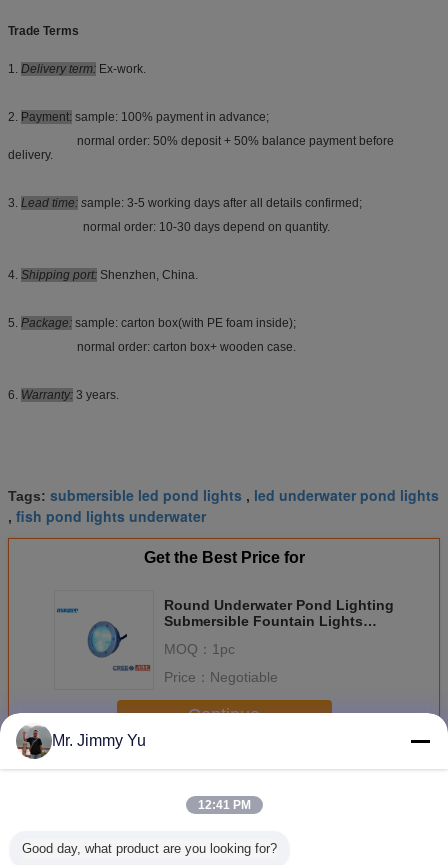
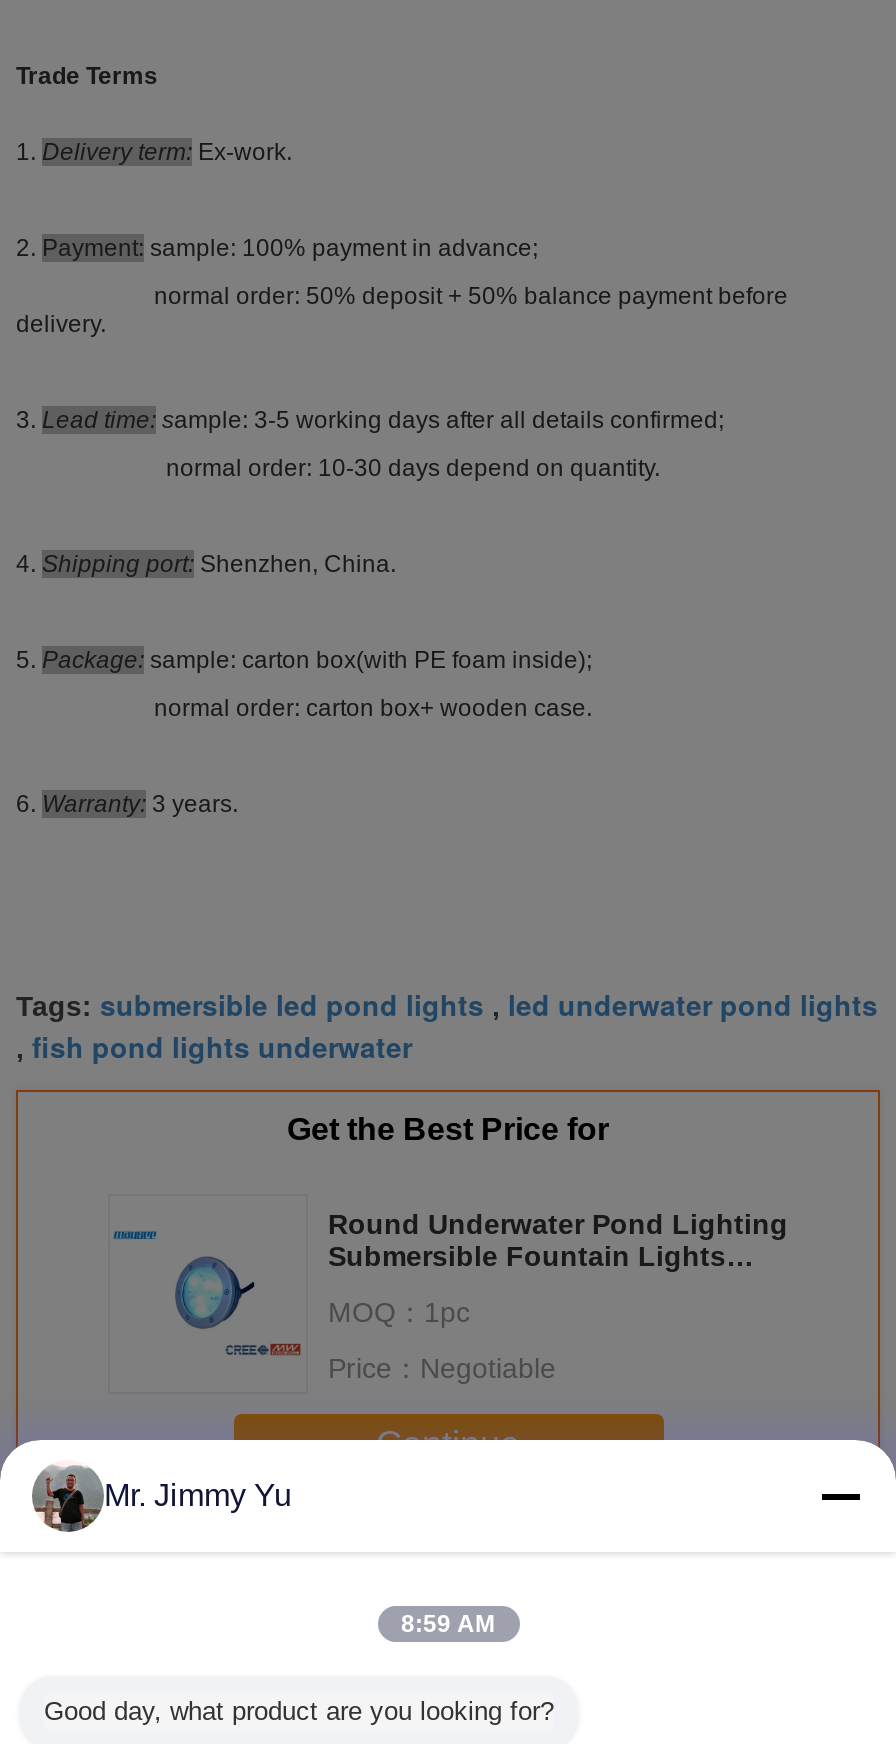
[197,798,250,812] 12:41 PM -> [401,1610,495,1638] 8:59 AM

